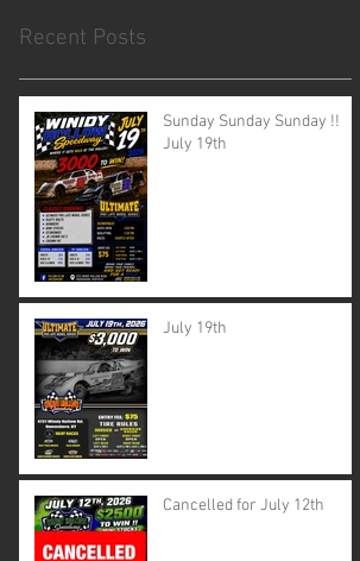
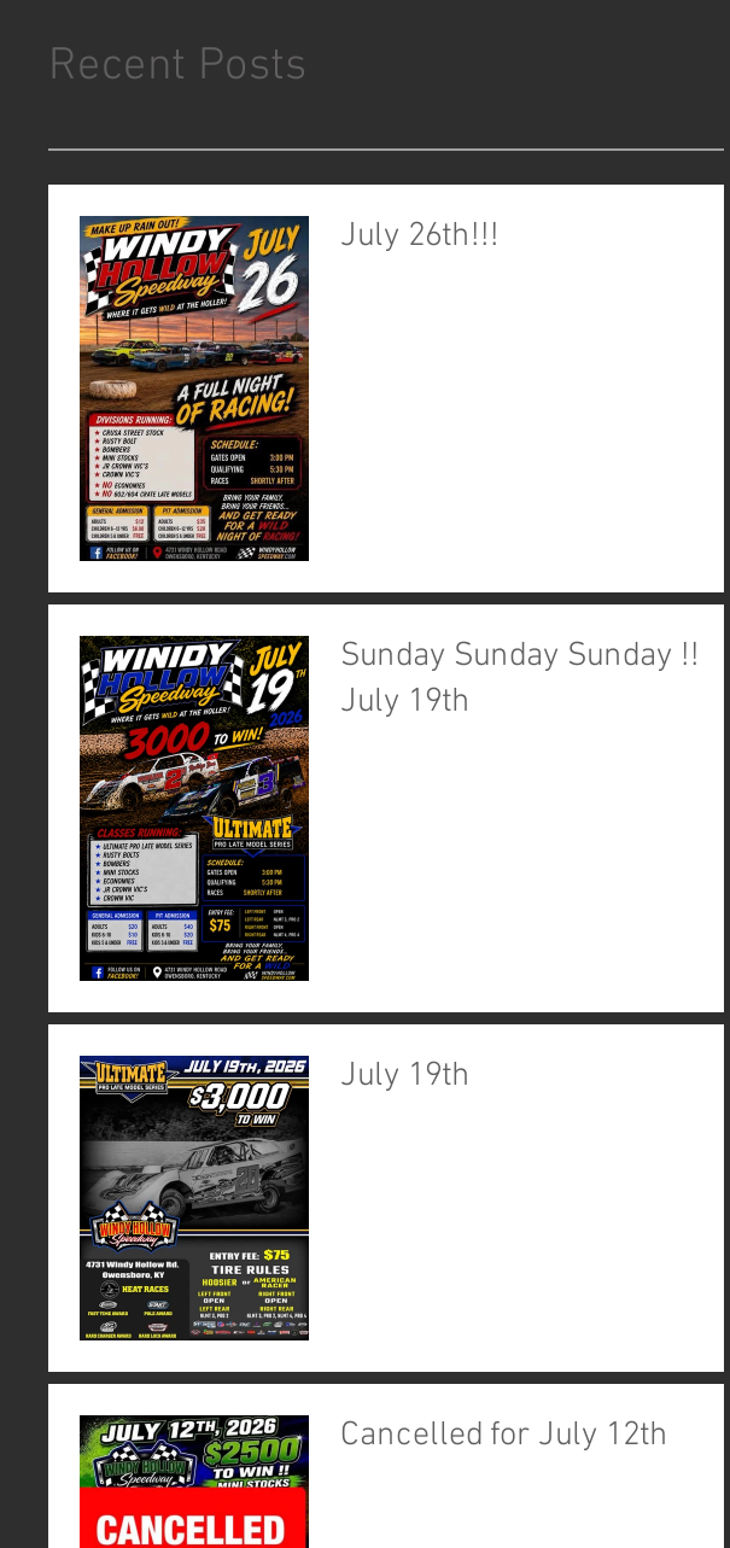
none -> [77,214,500,559] [image] | July 26th!!!

